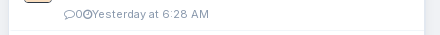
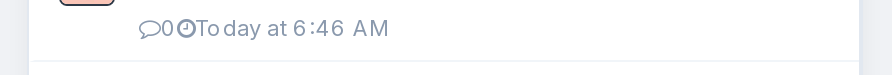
[92,7,209,21] Yesterday at 6:28 AM -> [195,14,389,42] Today at 6:46 AM

